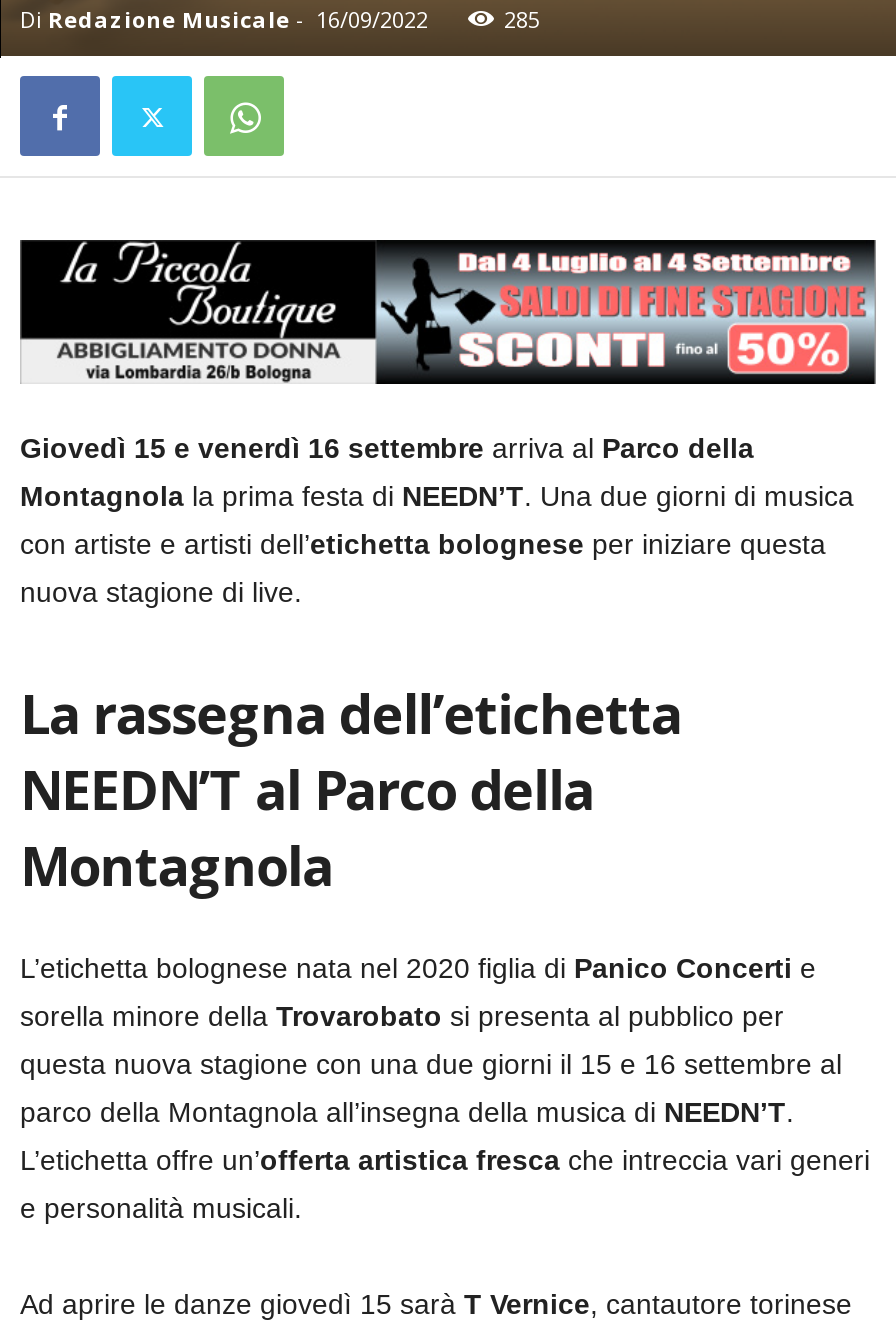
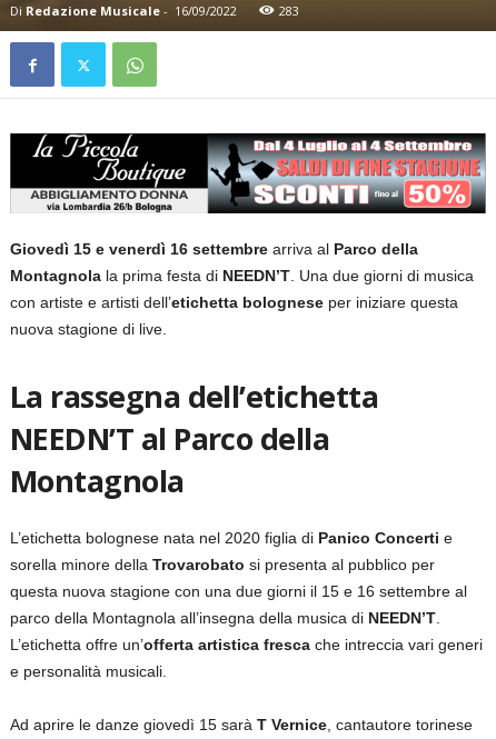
[504,5,540,35] 285 -> [279,3,299,19] 283

